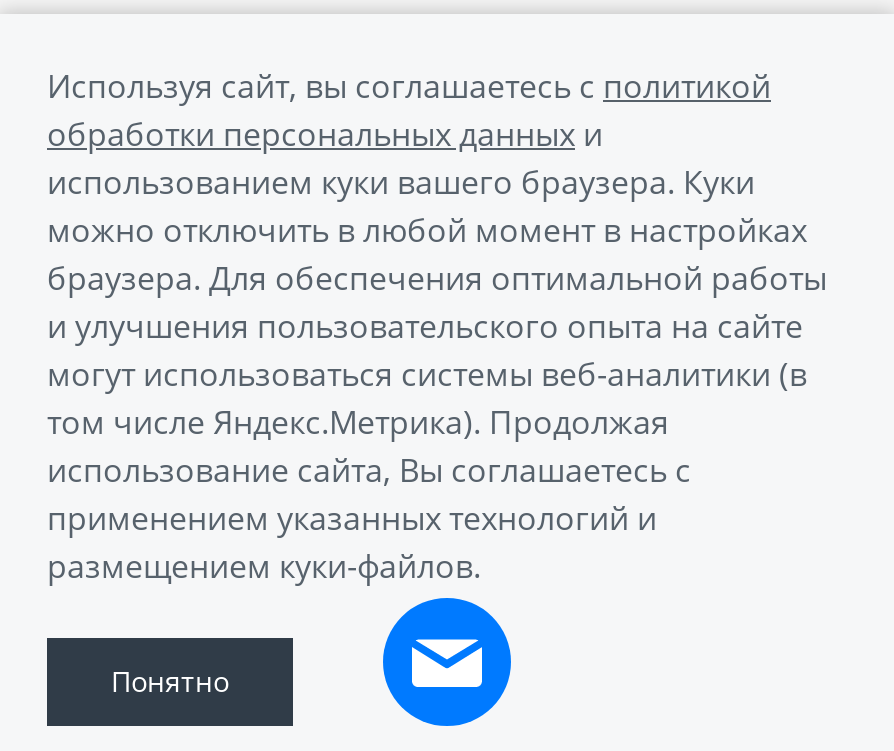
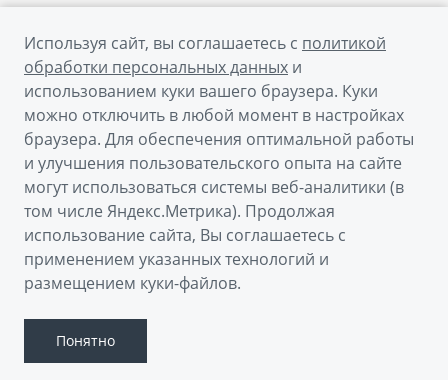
[381,596,513,728] [image] -> none

